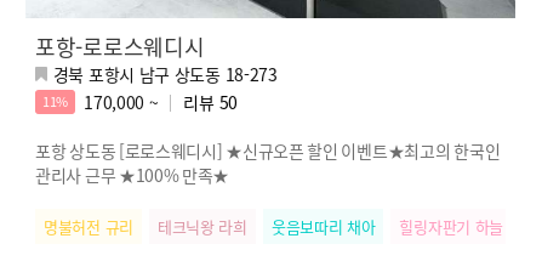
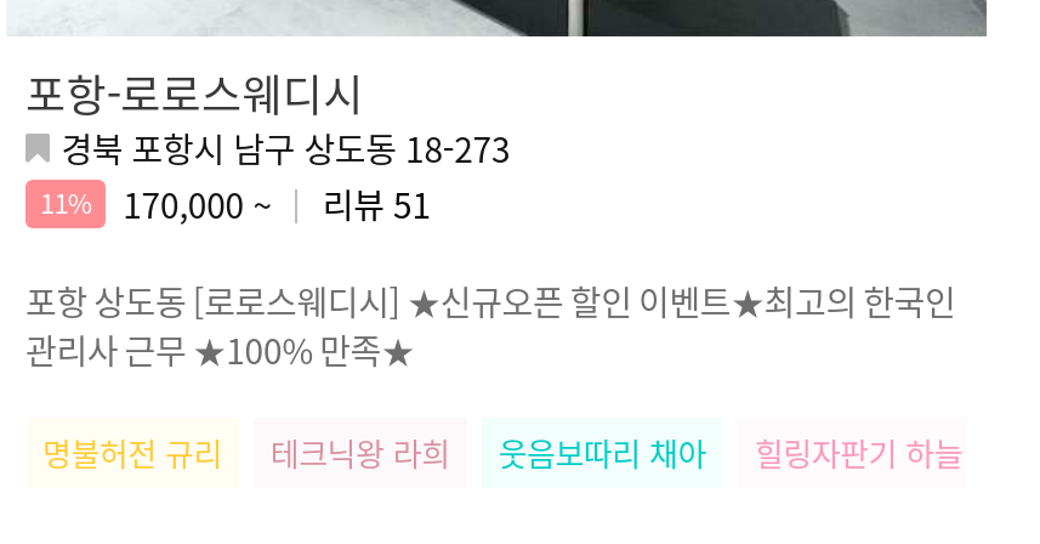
[42,89,238,114] 11% 170,000 ~ 리뷰 50 -> [40,179,431,228] 11% 170,000 ~ 리뷰 51

